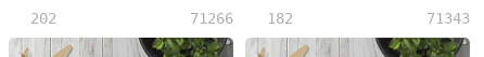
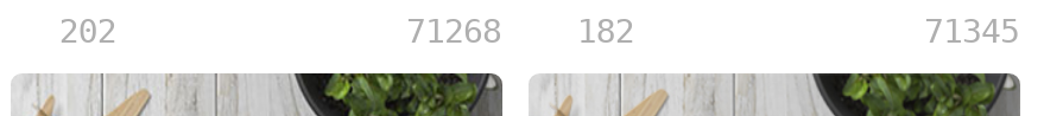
[189,10,293,27] 71266 182 -> [406,12,634,49] 71268 182
[426,10,469,27] 71343 -> [924,12,1019,49] 71345

